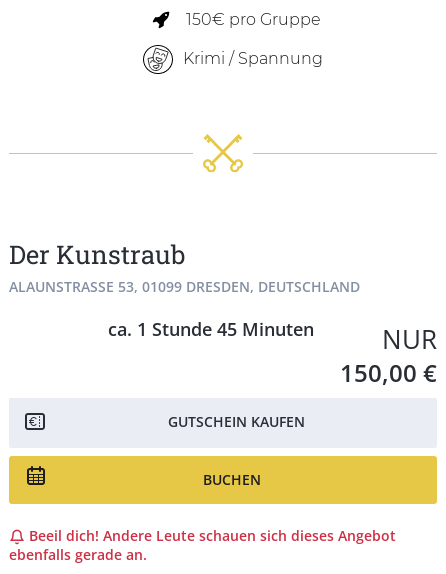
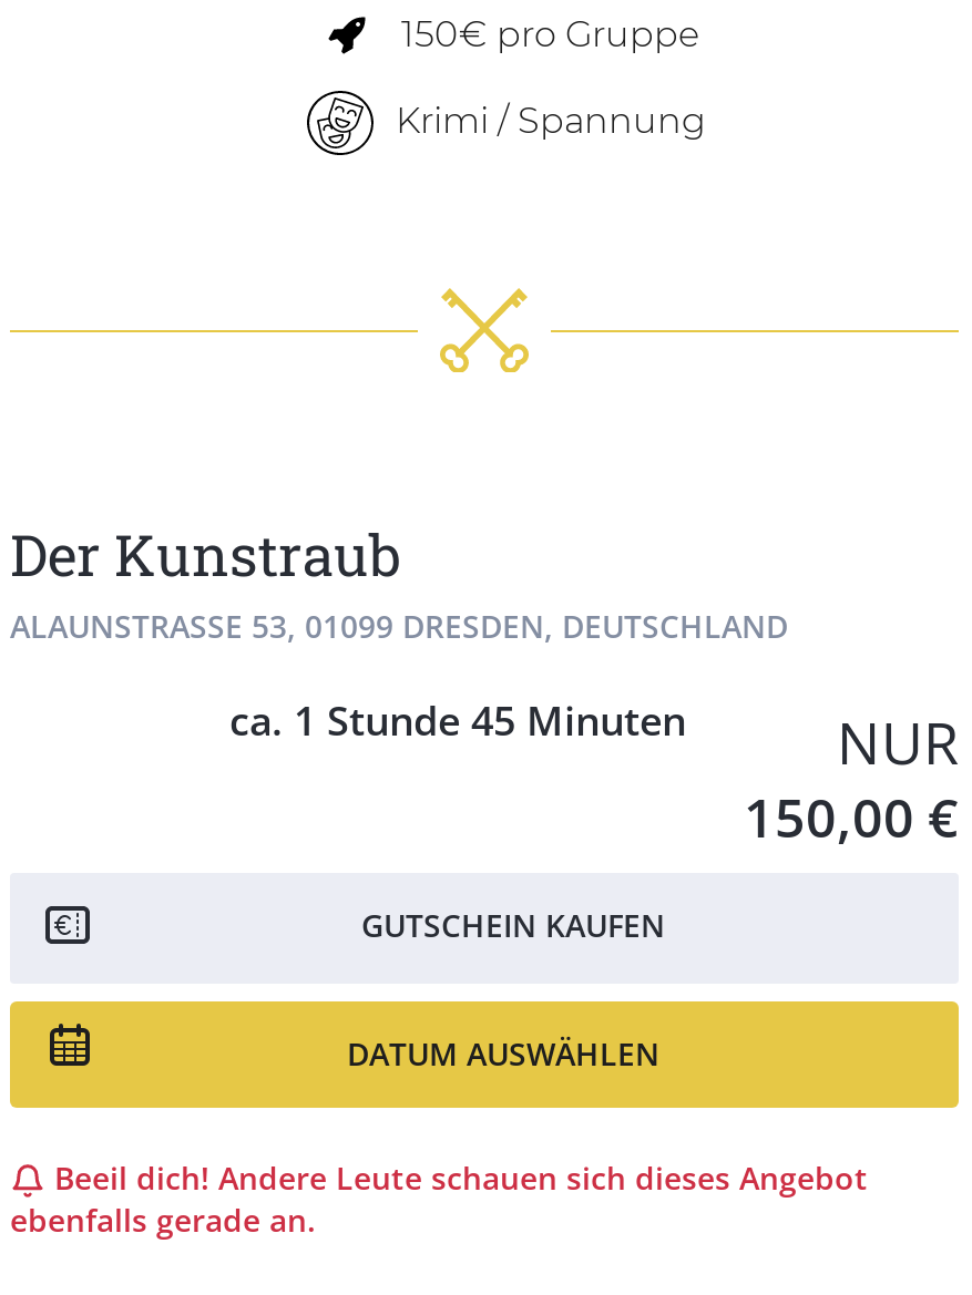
[202,470,260,489] BUCHEN -> [347,1032,659,1075] DATUM AUSWÄHLEN

